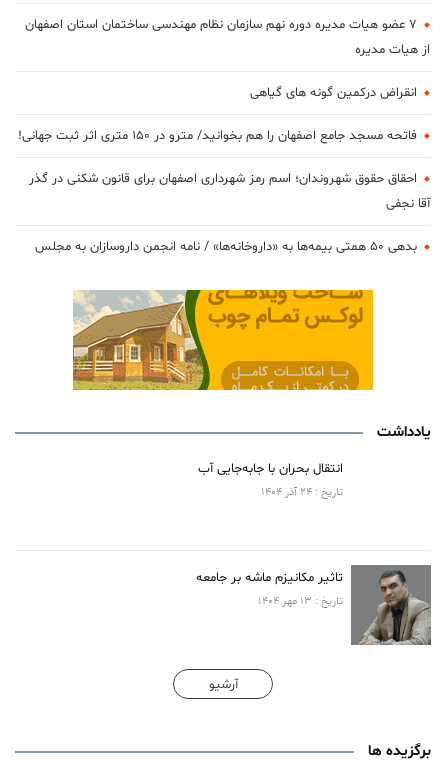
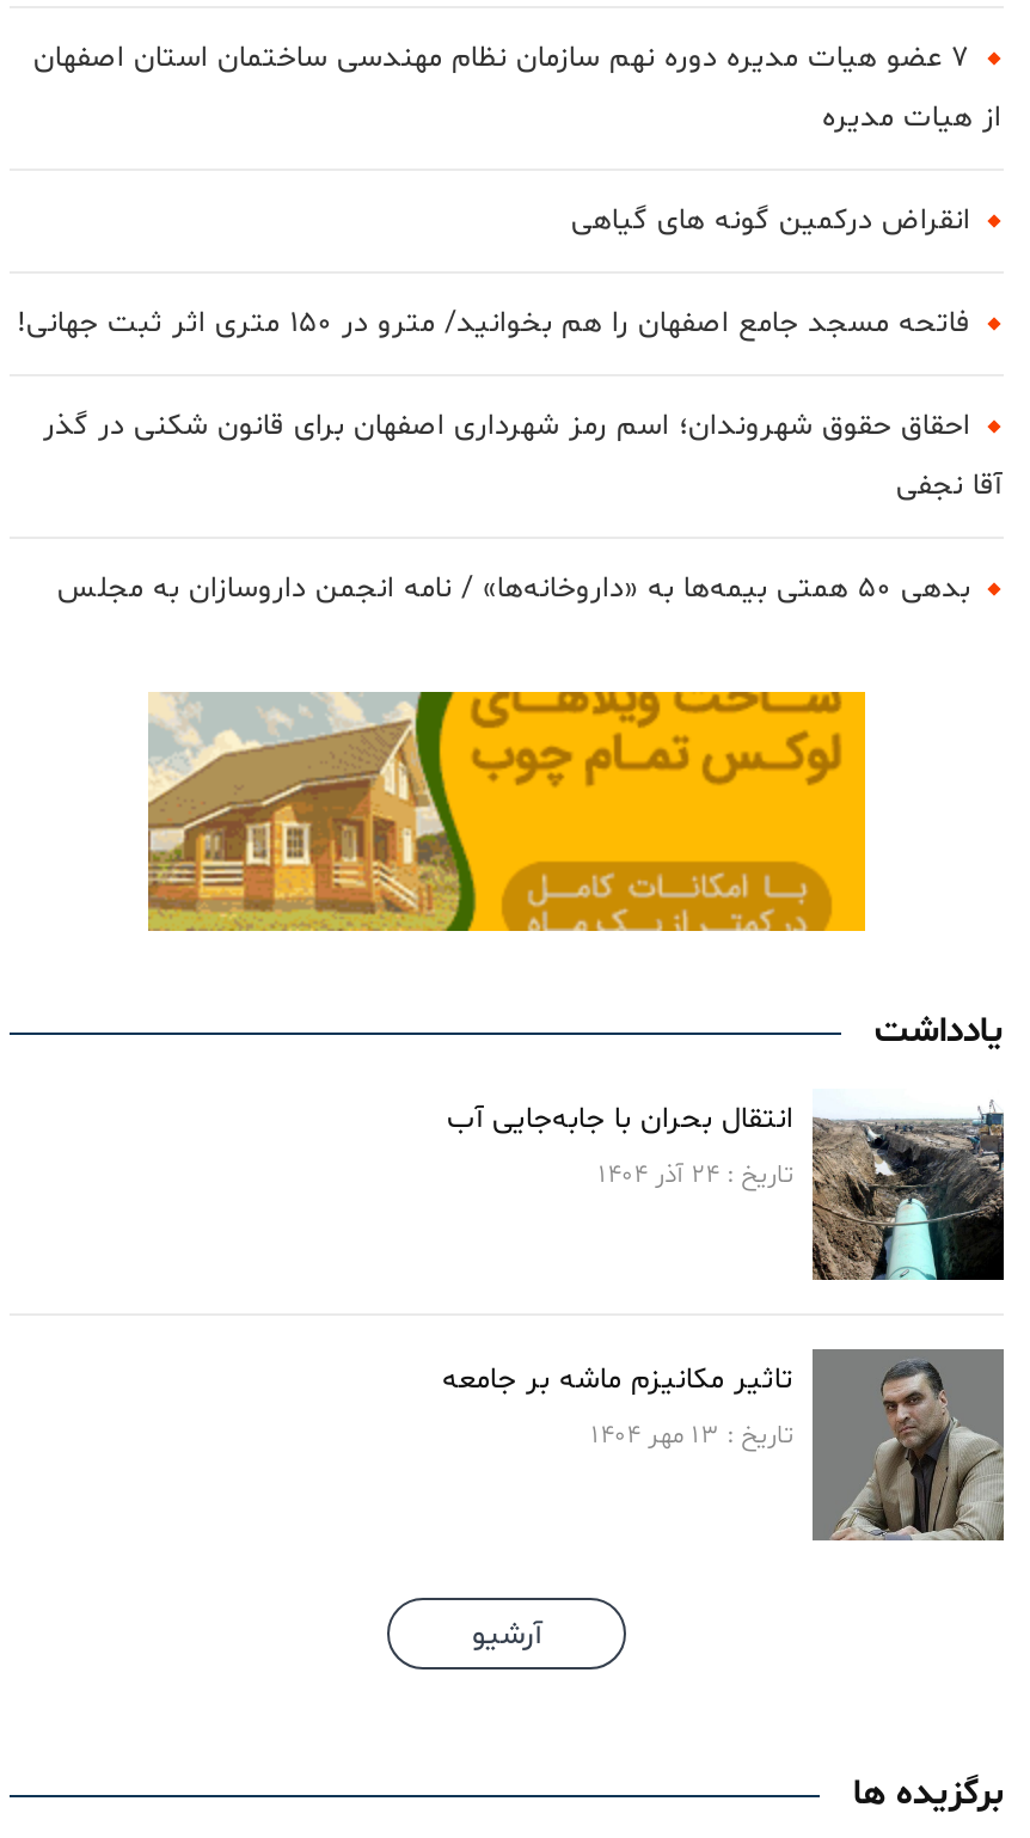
none -> [810,1101,1006,1282] [image]

